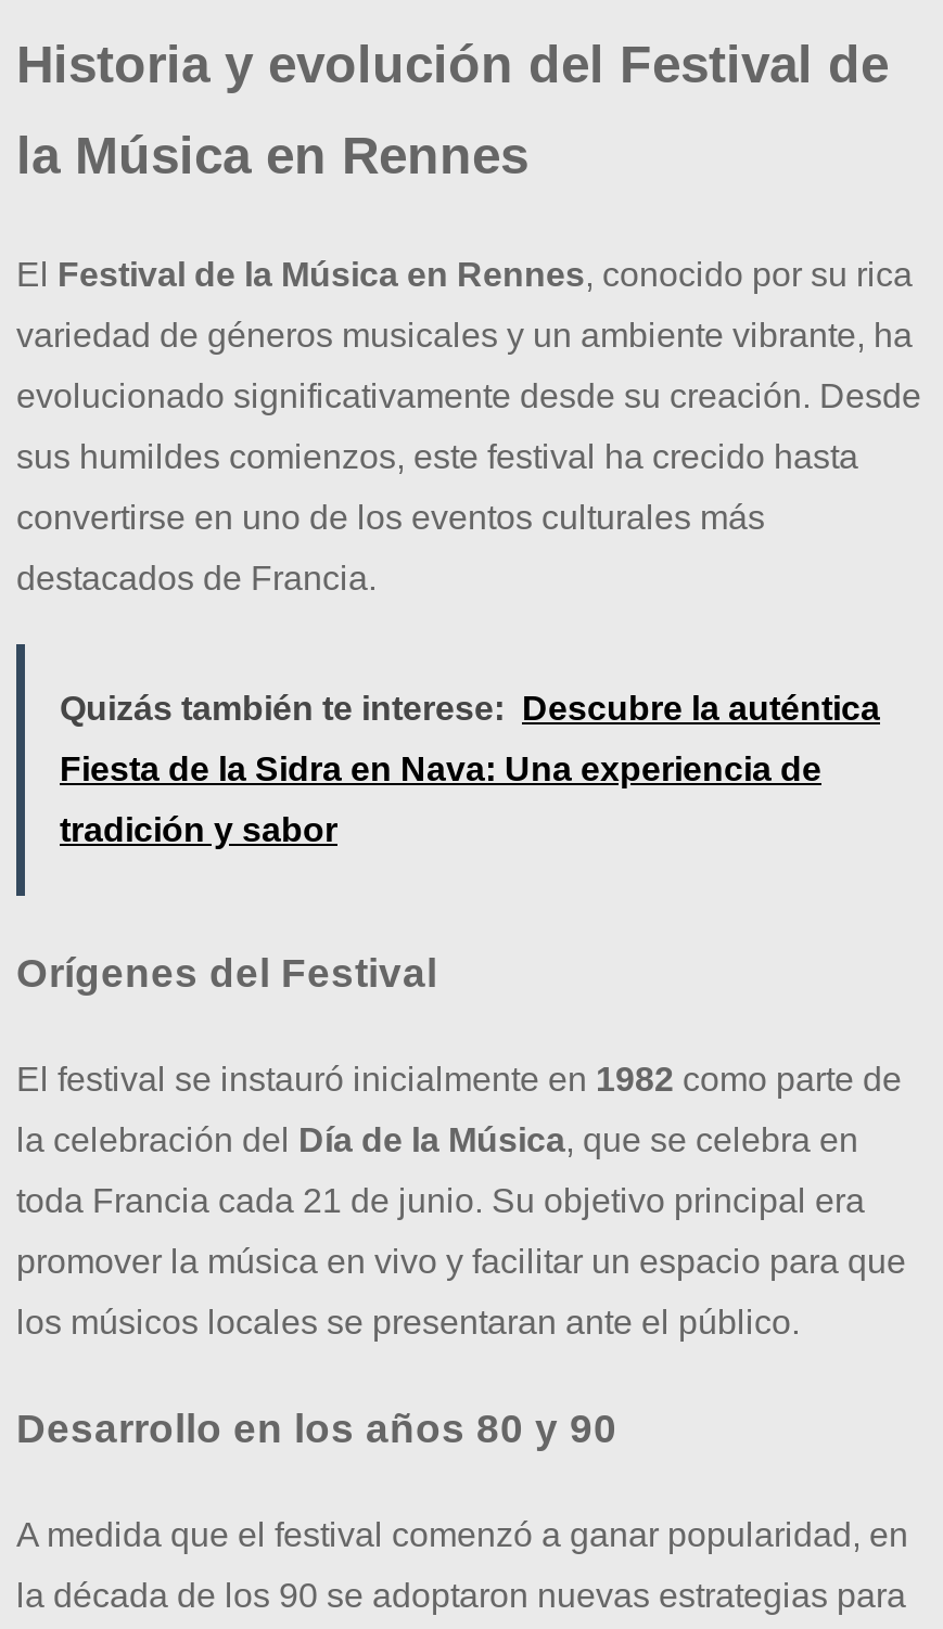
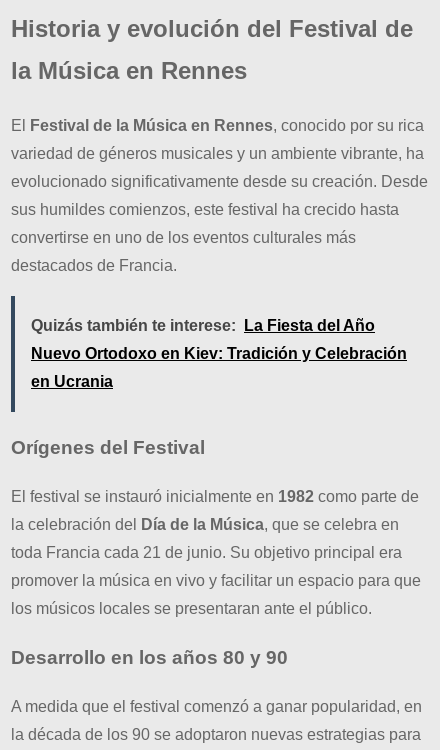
[60,690,880,727] Quizás también te interese: Descubre la auténtica -> [31,317,375,334] Quizás también te interese: La Fiesta del Año
[60,751,821,788] Fiesta de la Sidra en Nava: Una experiencia de -> [31,345,407,362] Nuevo Ortodoxo en Kiev: Tradición y Celebración
[60,811,337,848] tradición y sabor -> [31,373,113,390] en Ucrania

